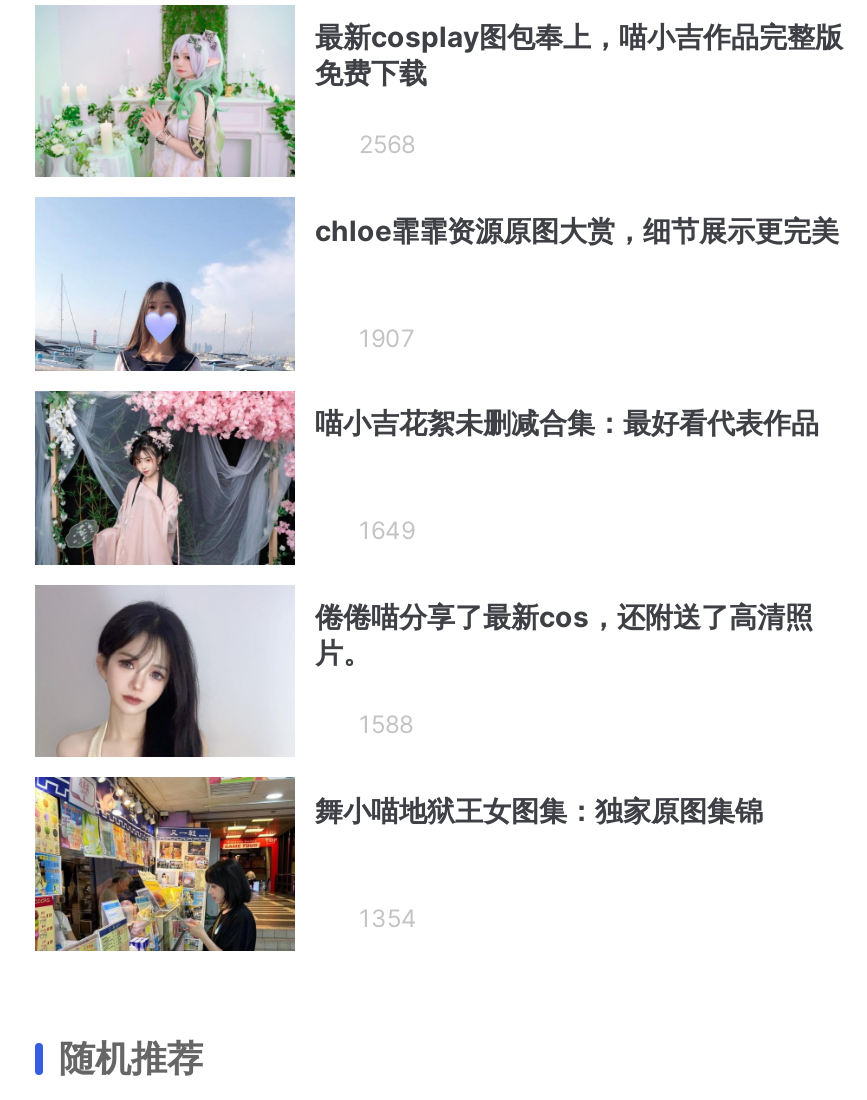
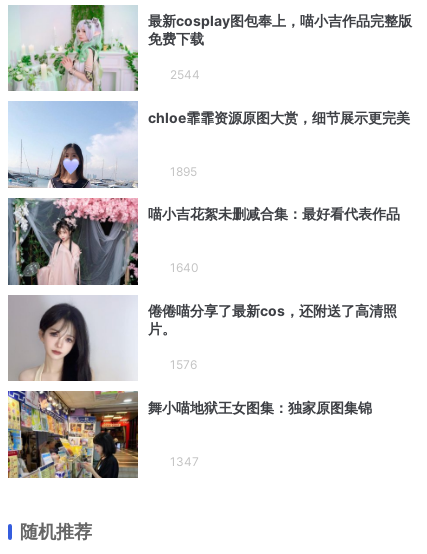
[359,129,415,159] 2568 -> [170,67,200,82] 2544
[359,322,415,352] 1907 -> [170,164,197,179] 1895
[359,516,415,546] 1649 -> [170,260,199,275] 1640
[359,709,413,739] 1588 -> [170,357,197,372] 1576
[359,902,417,932] 1354 -> [170,454,199,469] 1347

